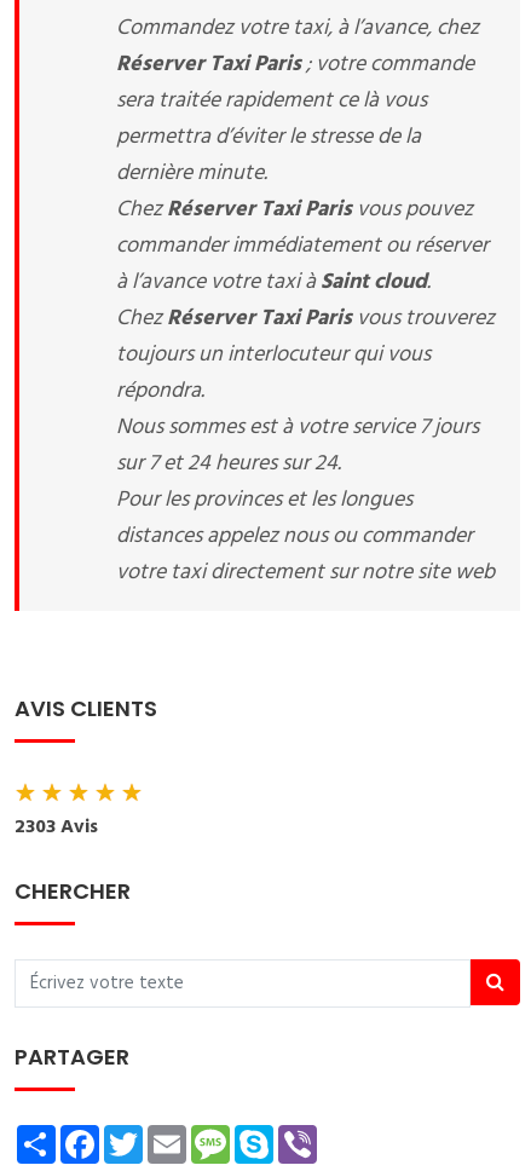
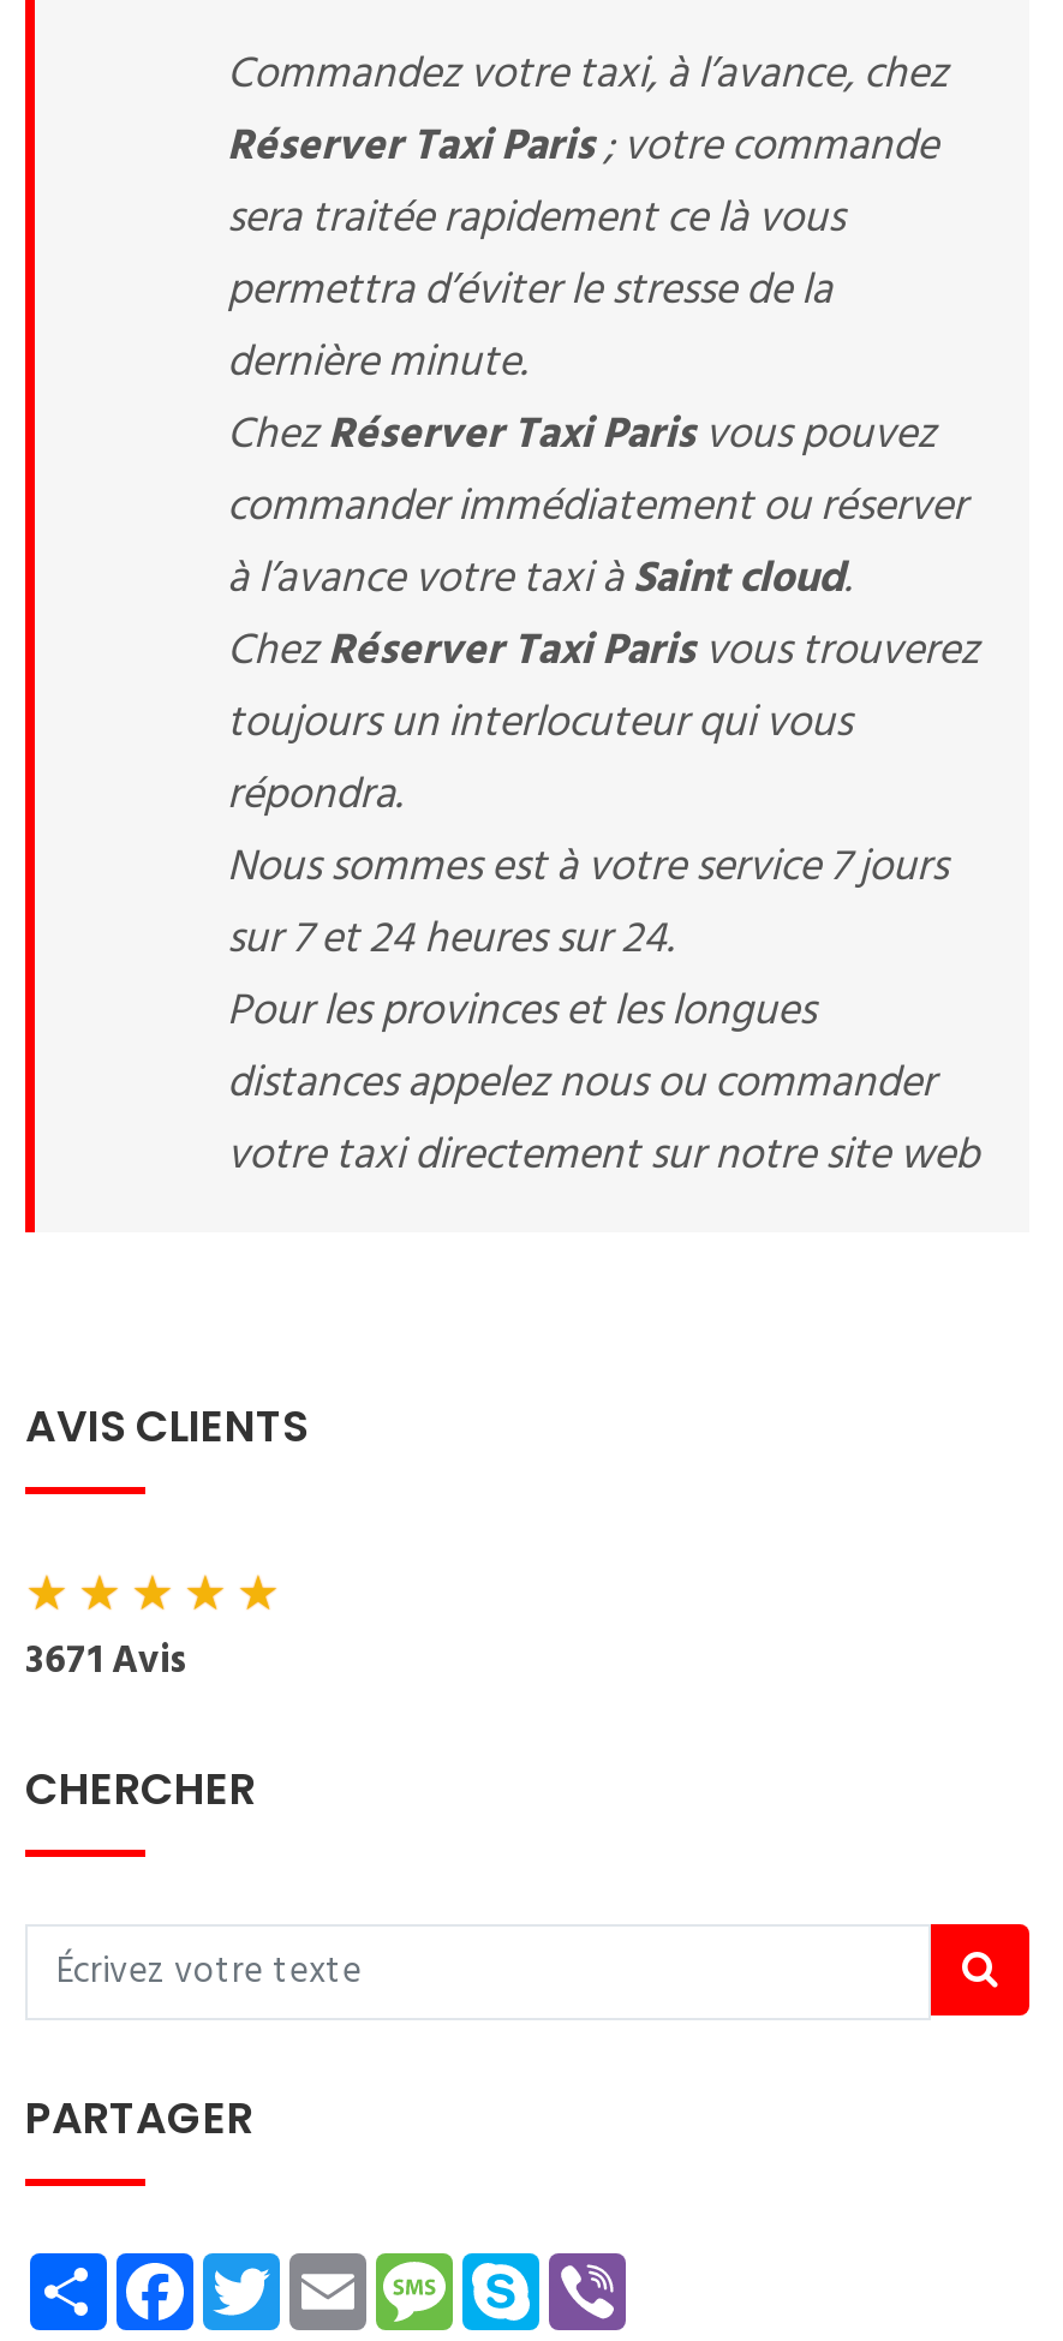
[15,812,98,843] 2303 Avis -> [25,1631,186,1694] 3671 Avis

